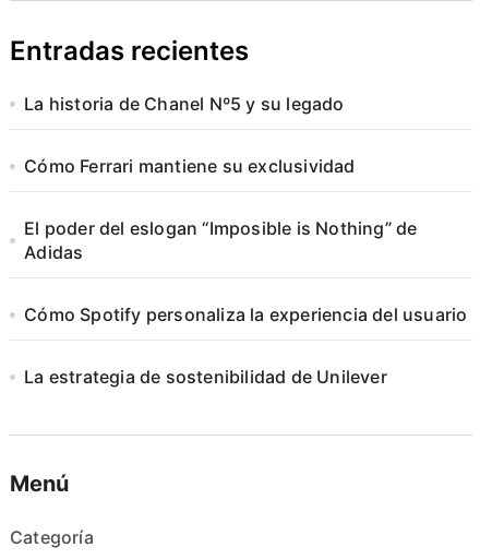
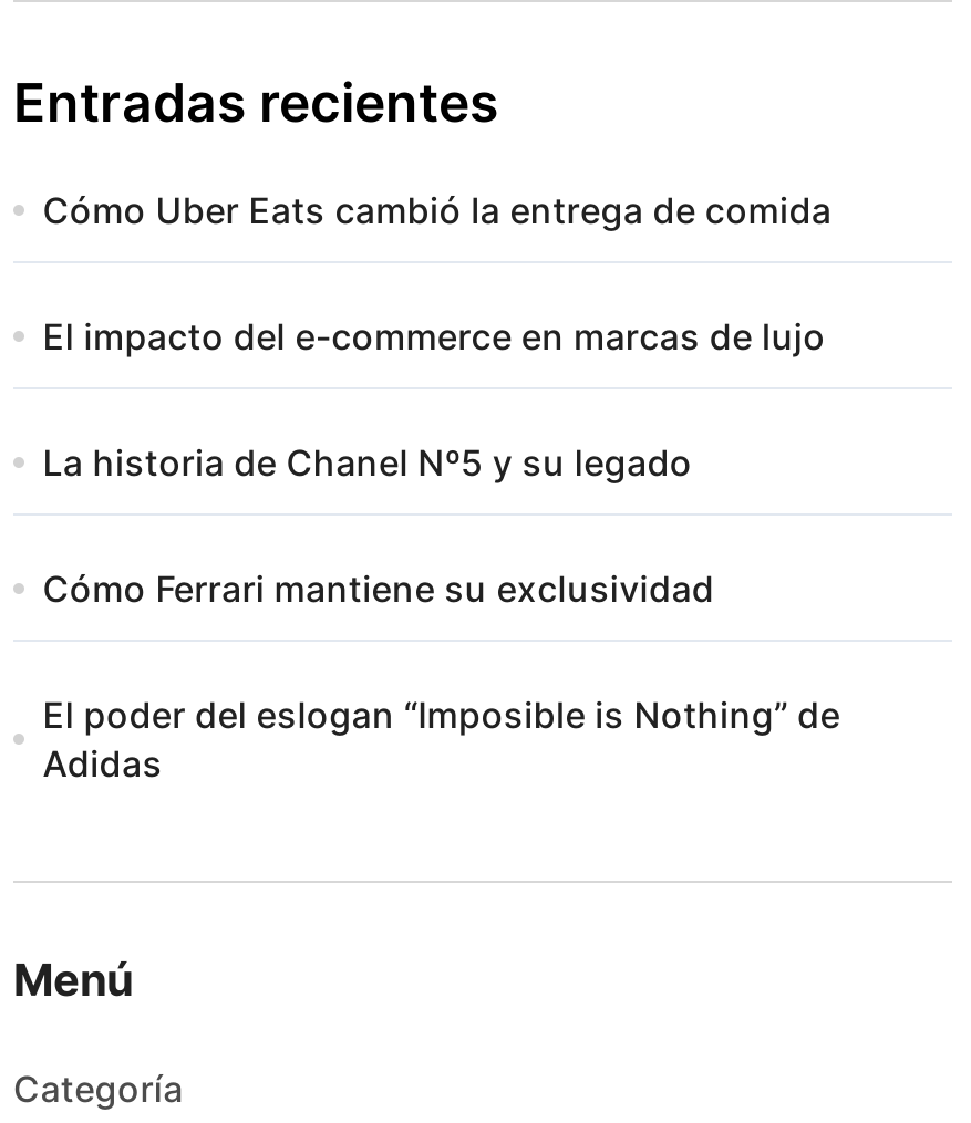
none -> [43,188,832,358] Cómo Uber Eats cambió la entrega de comida | El impacto del e-commerce en marcas de lujo
moved [24,93,417,263] -> [43,440,840,786]: La historia de Chanel Nº5 y su legado | Cómo Ferrari mantiene su exclusividad | El poder del eslogan “Imposible is Nothing” de | Adidas
[24,304,467,388] Cómo Spotify personaliza la experiencia del usuario | La estrategia de sostenibilidad de Unilever -> none

